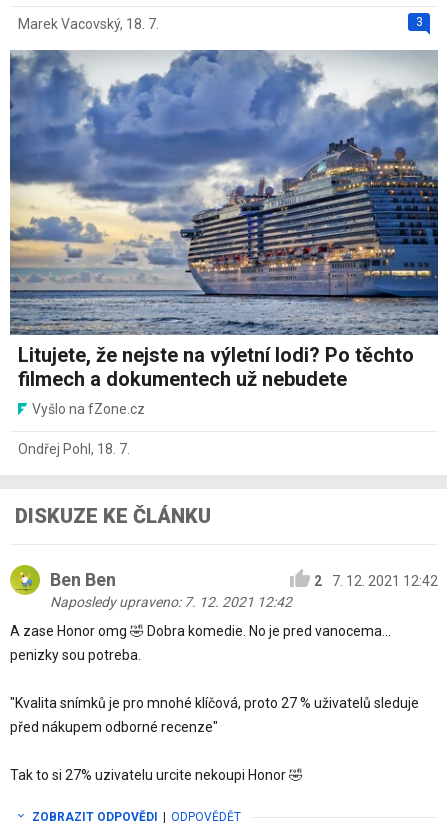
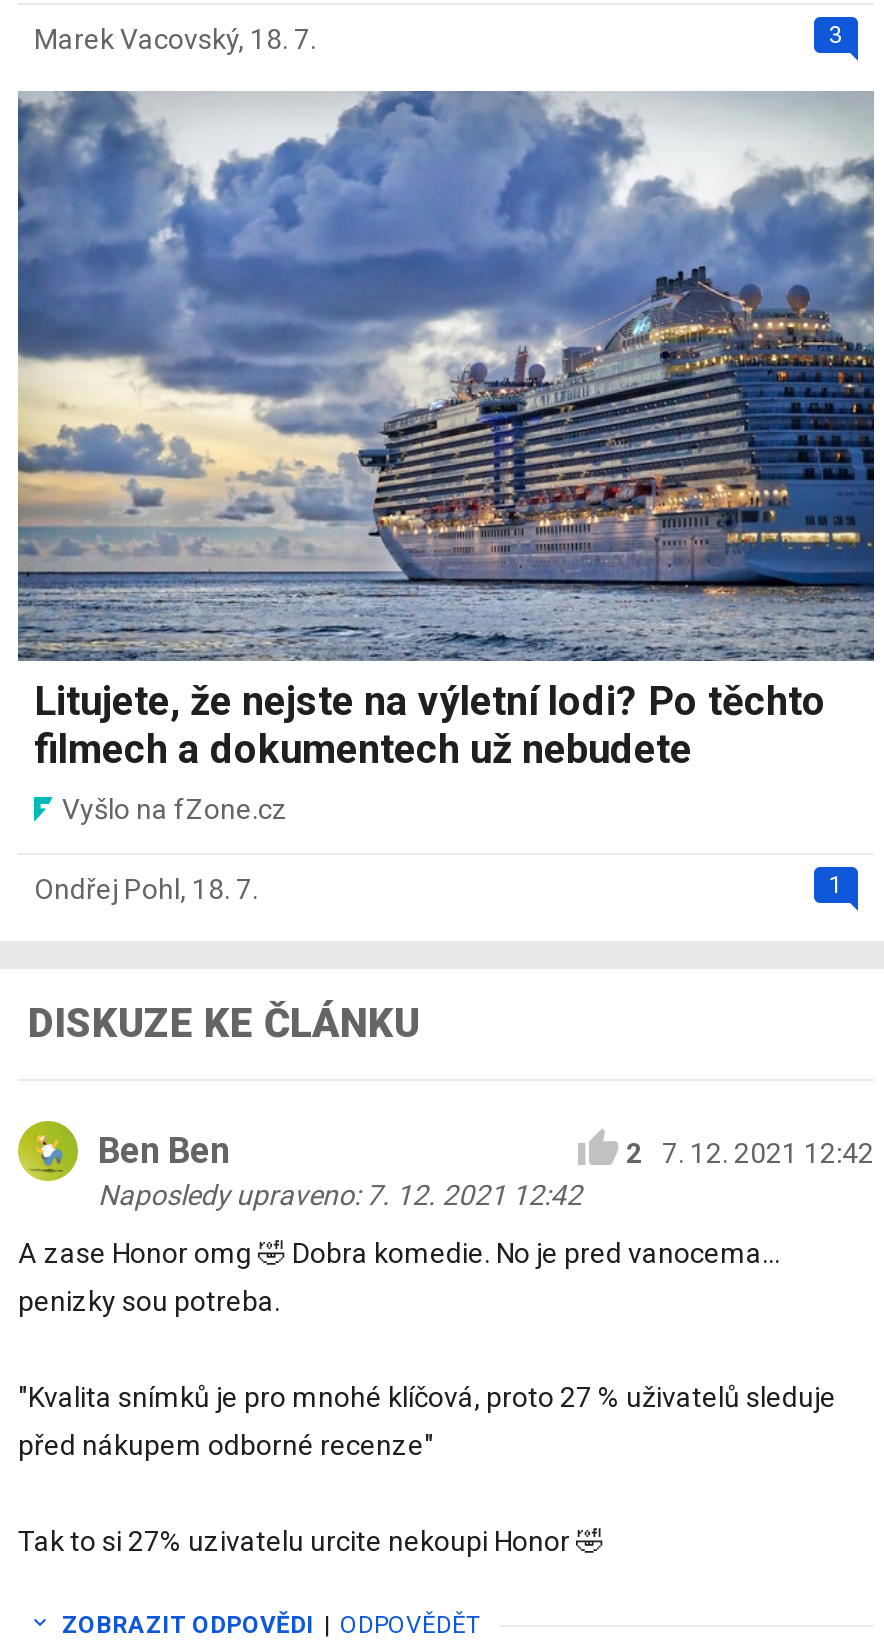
none -> [829,872,843,900] 1

